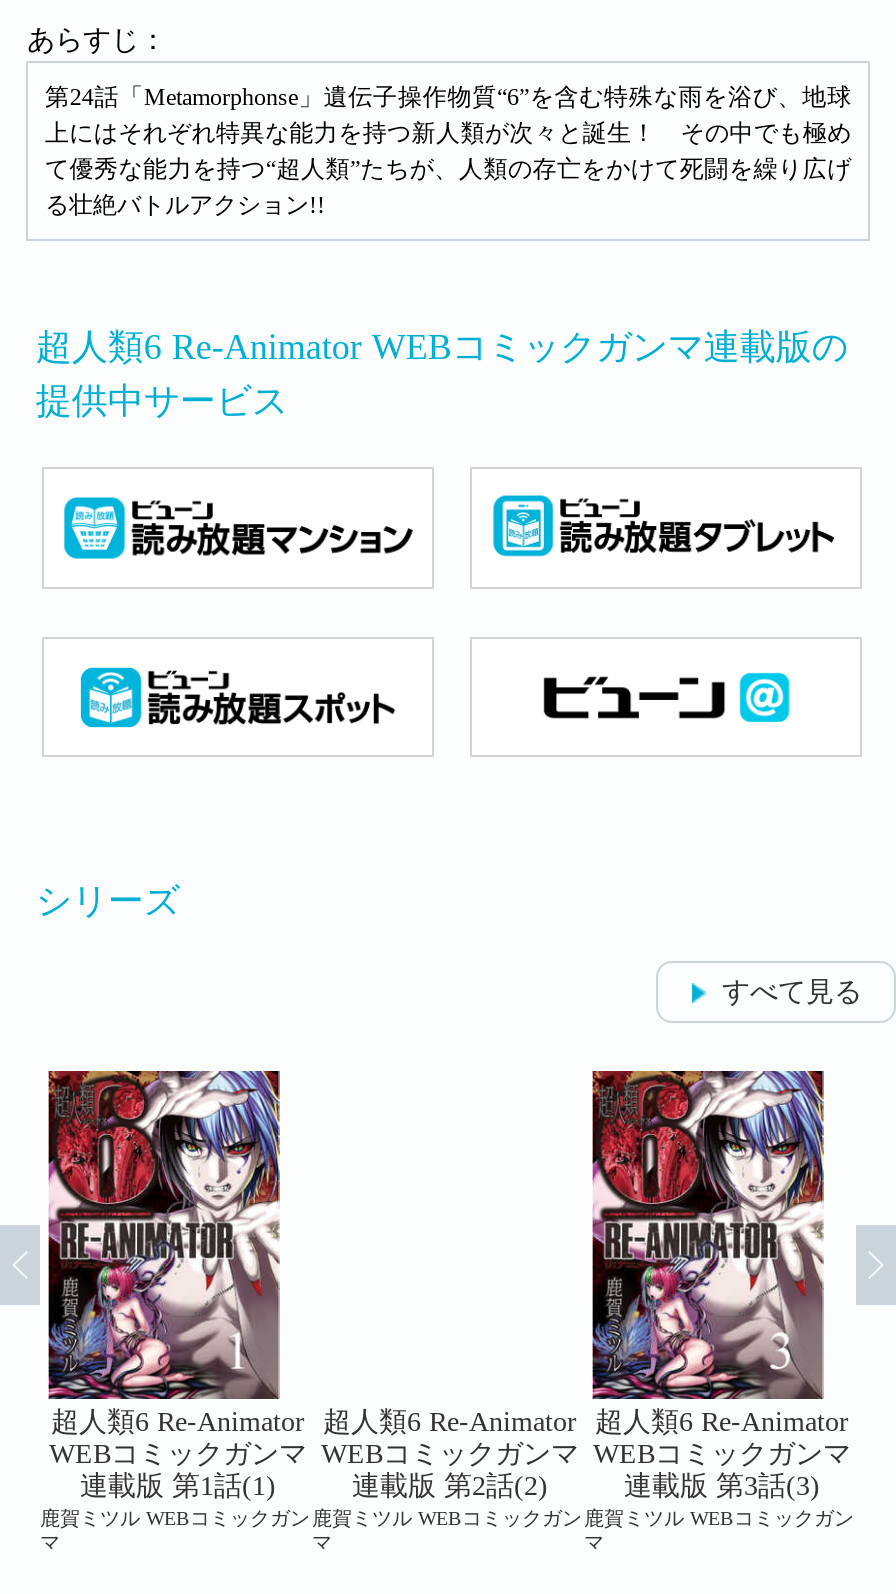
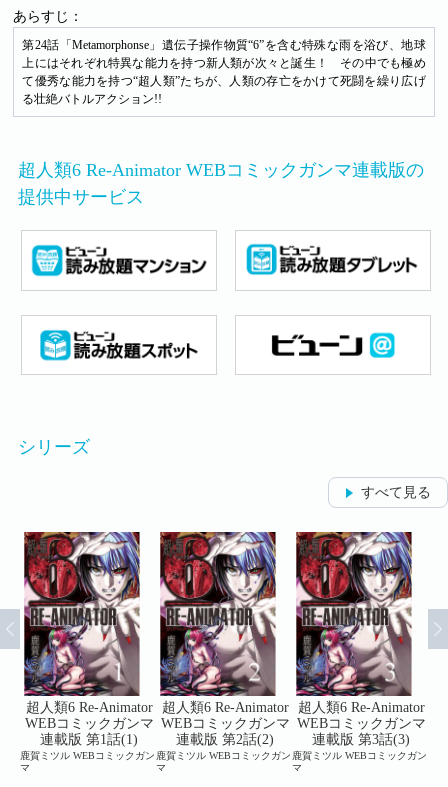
none -> [159,531,277,697] [image]

